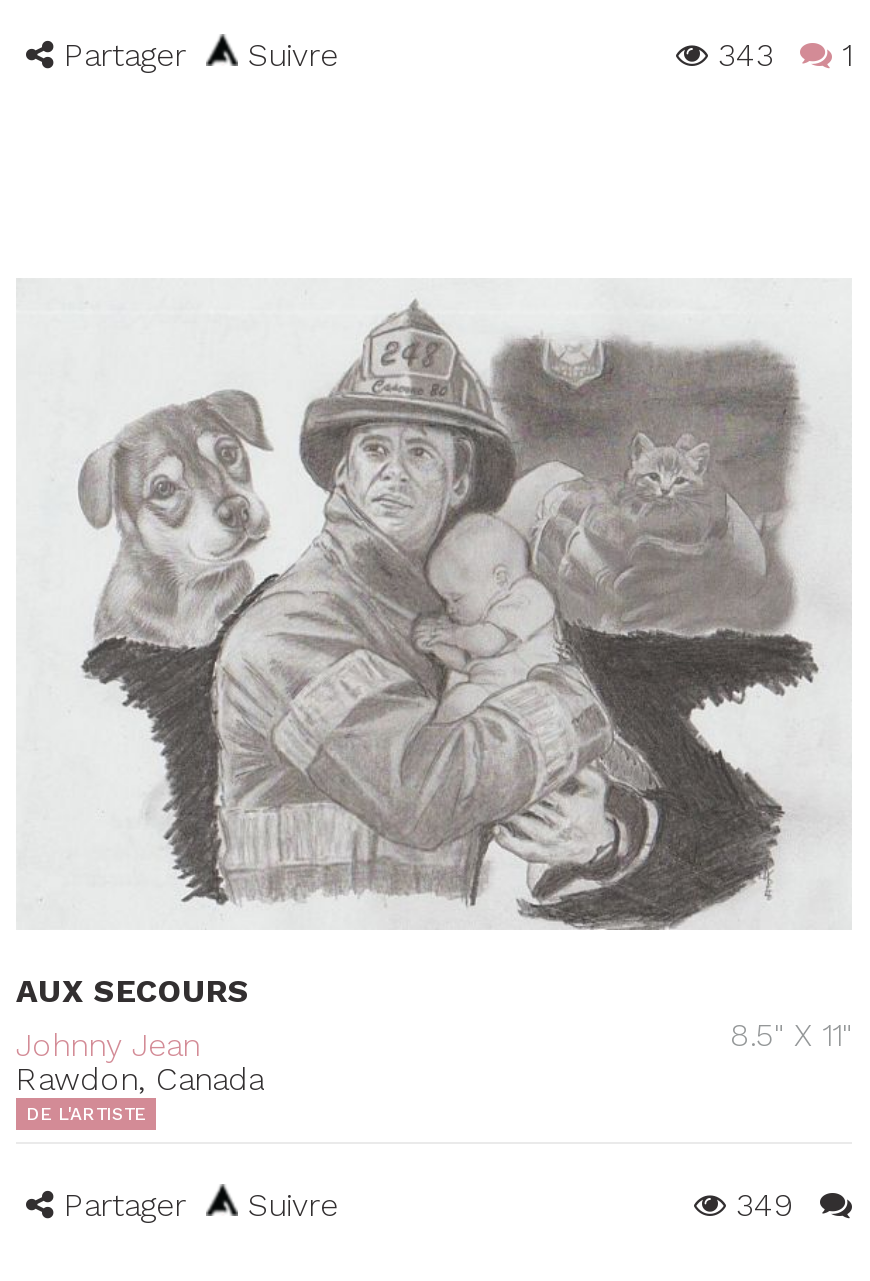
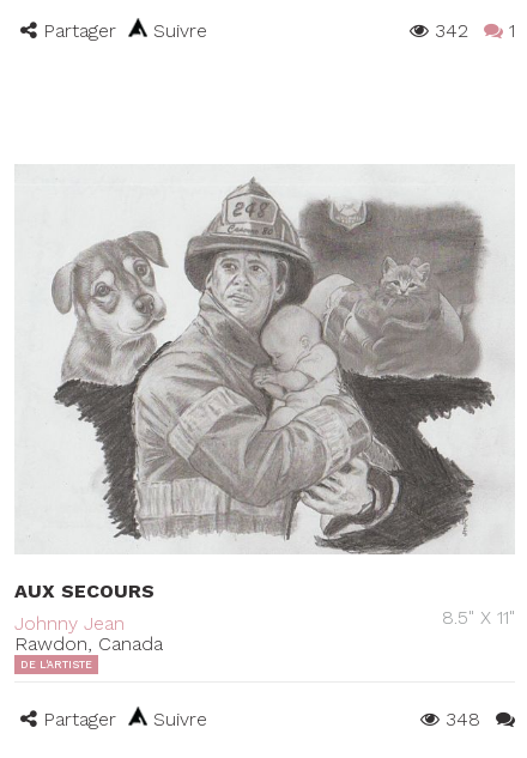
[708,36,852,74] 343 1 -> [429,19,515,42] 342 1
[726,1185,804,1223] 349 -> [440,707,486,730] 348

